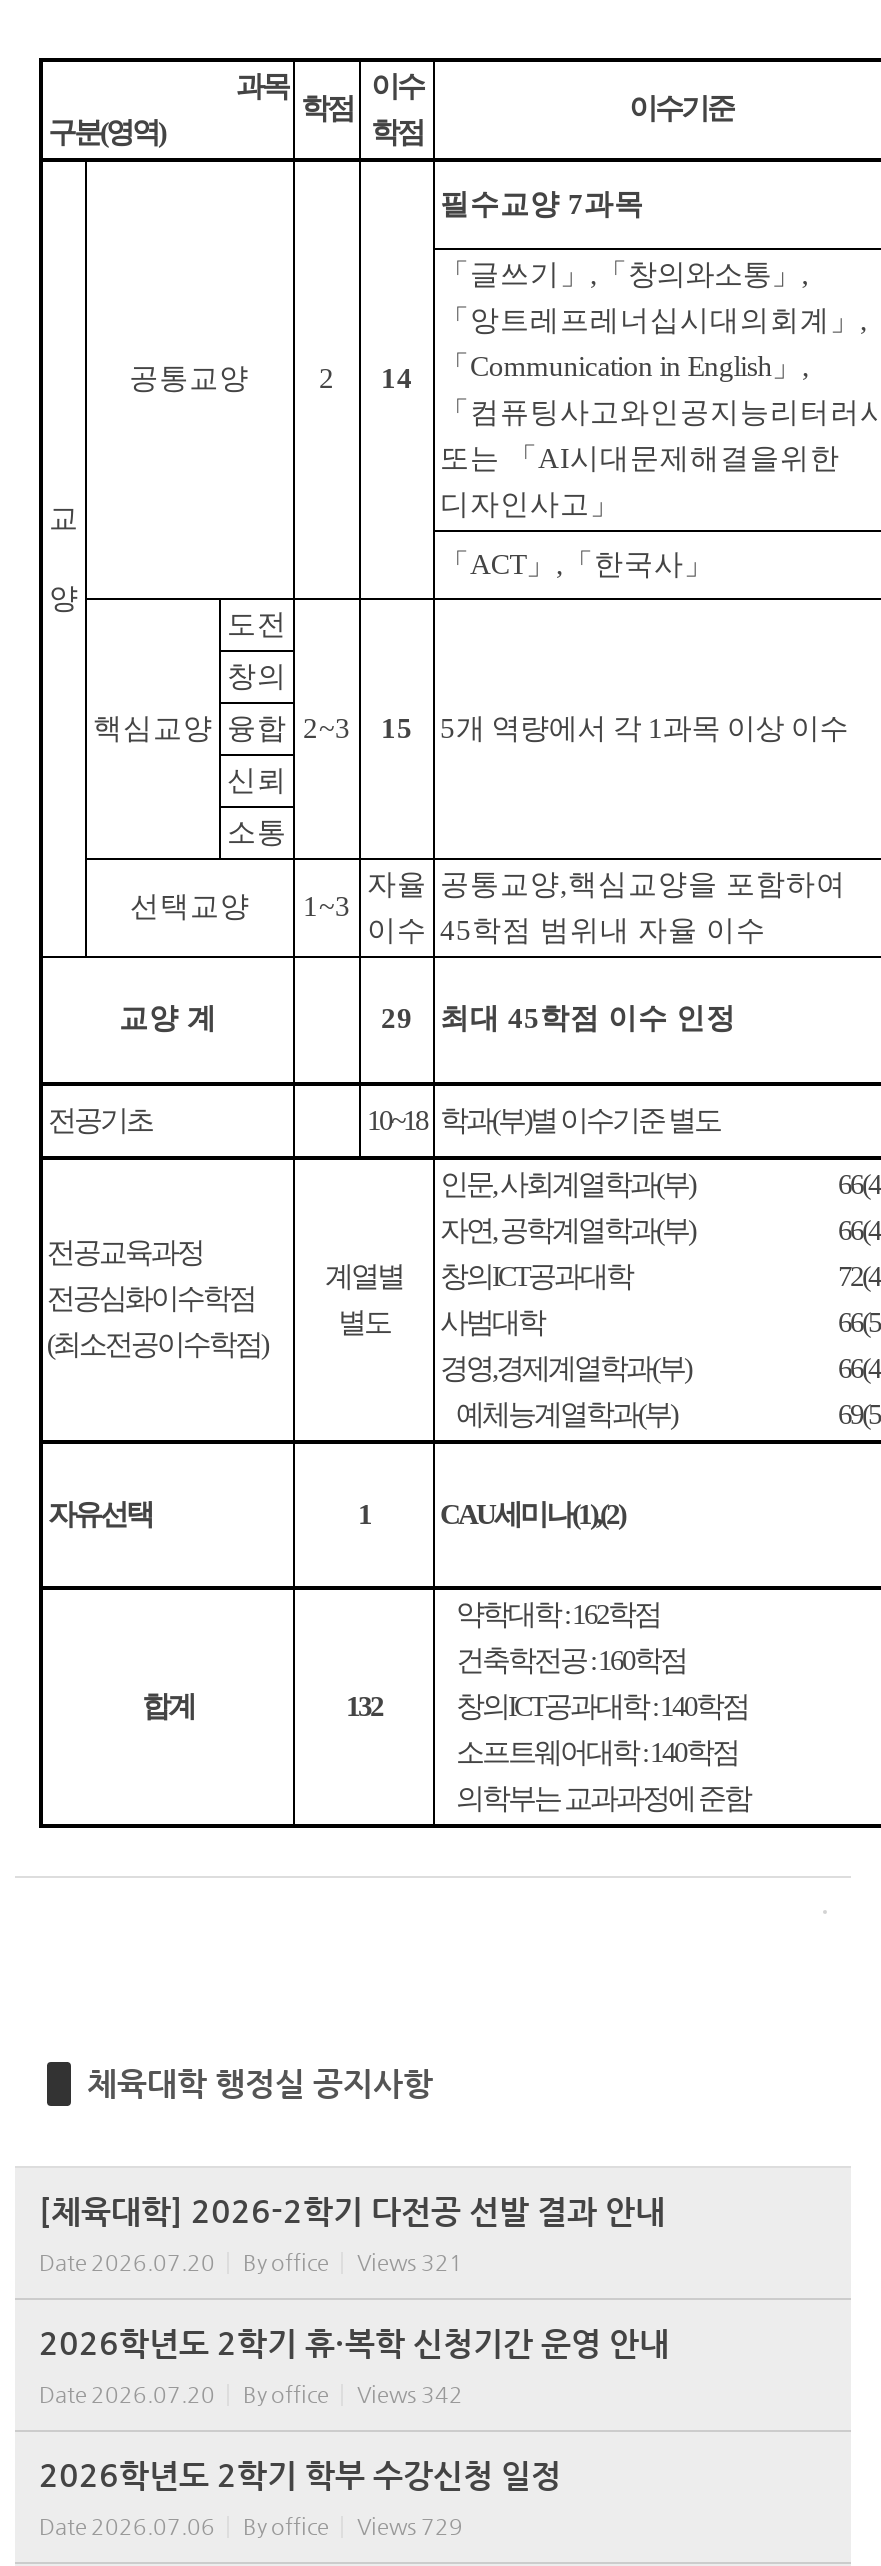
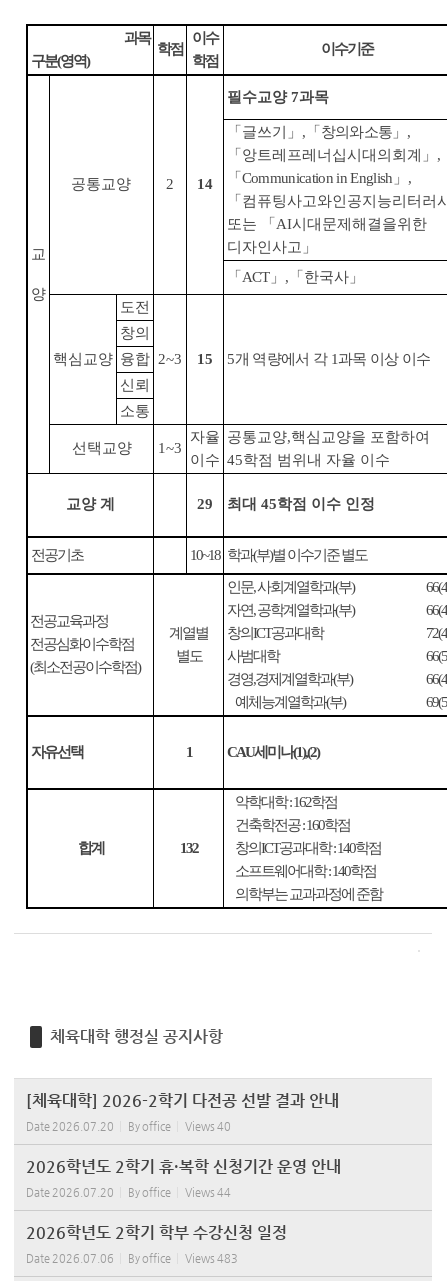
[39,2250,463,2276] Date 2026.07.20 By office Views 321 -> [26,1120,231,1133] Date 2026.07.20 By office Views 40
[39,2382,463,2408] Date 2026.07.20 By office Views 342 -> [26,1186,231,1199] Date 2026.07.20 By office Views 44
[39,2514,463,2540] Date 2026.07.06 By office Views 729 -> [26,1252,238,1265] Date 2026.07.06 By office Views 483

